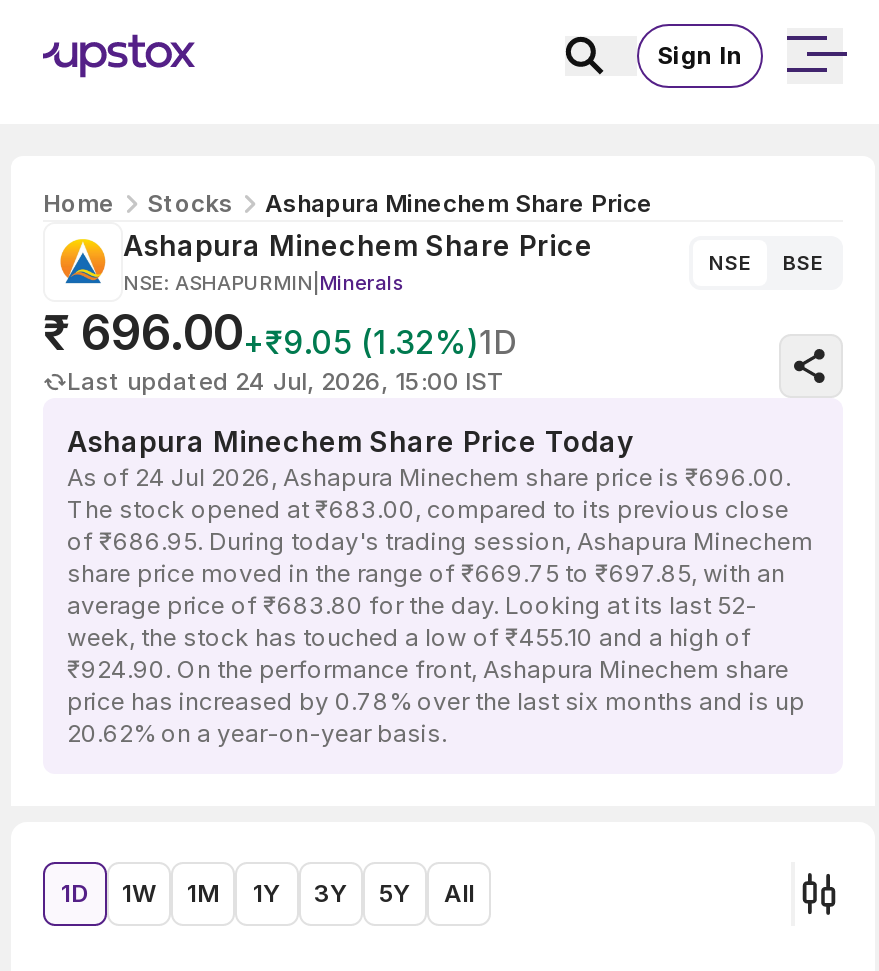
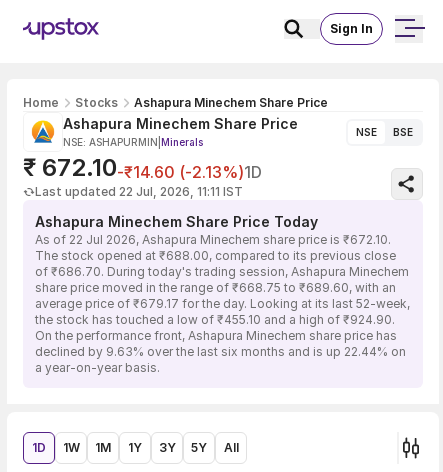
[43,304,515,362] ₹ 696.00+₹9.05 (1.32%)1D -> [23,153,262,182] ₹ 672.10-₹14.60 (-2.13%)1D
[67,366,505,396] Last updated 24 Jul, 2026, 15:00 IST -> [35,184,243,199] Last updated 22 Jul, 2026, 11:11 IST
[67,462,813,748] As of 24 Jul 2026, Ashapura Minechem share price is ₹696.00. | The stock opened at ₹683.00, compared to its previous close | of ₹686.95. During today's trading session, Ashapura Minechem | share price moved in the range of ₹669.75 to ₹697.85, with an | average price of ₹683.80 for the day. Looking at its last 52- | week, the stock has touched a low of ₹455.10 and a high of | ₹924.90. On the performance front, Ashapura Minechem share | price has increased by 0.78% over the last six months and is up | 20.62% on a year-on-year basis. -> [35,232,410,375] As of 22 Jul 2026, Ashapura Minechem share price is ₹672.10. | The stock opened at ₹688.00, compared to its previous close | of ₹686.70. During today's trading session, Ashapura Minechem | share price moved in the range of ₹668.75 to ₹689.60, with an | average price of ₹679.17 for the day. Looking at its last 52-week, | the stock has touched a low of ₹455.10 and a high of ₹924.90. | On the performance front, Ashapura Minechem share price has | declined by 9.63% over the last six months and is up 22.44% on | a year-on-year basis.

